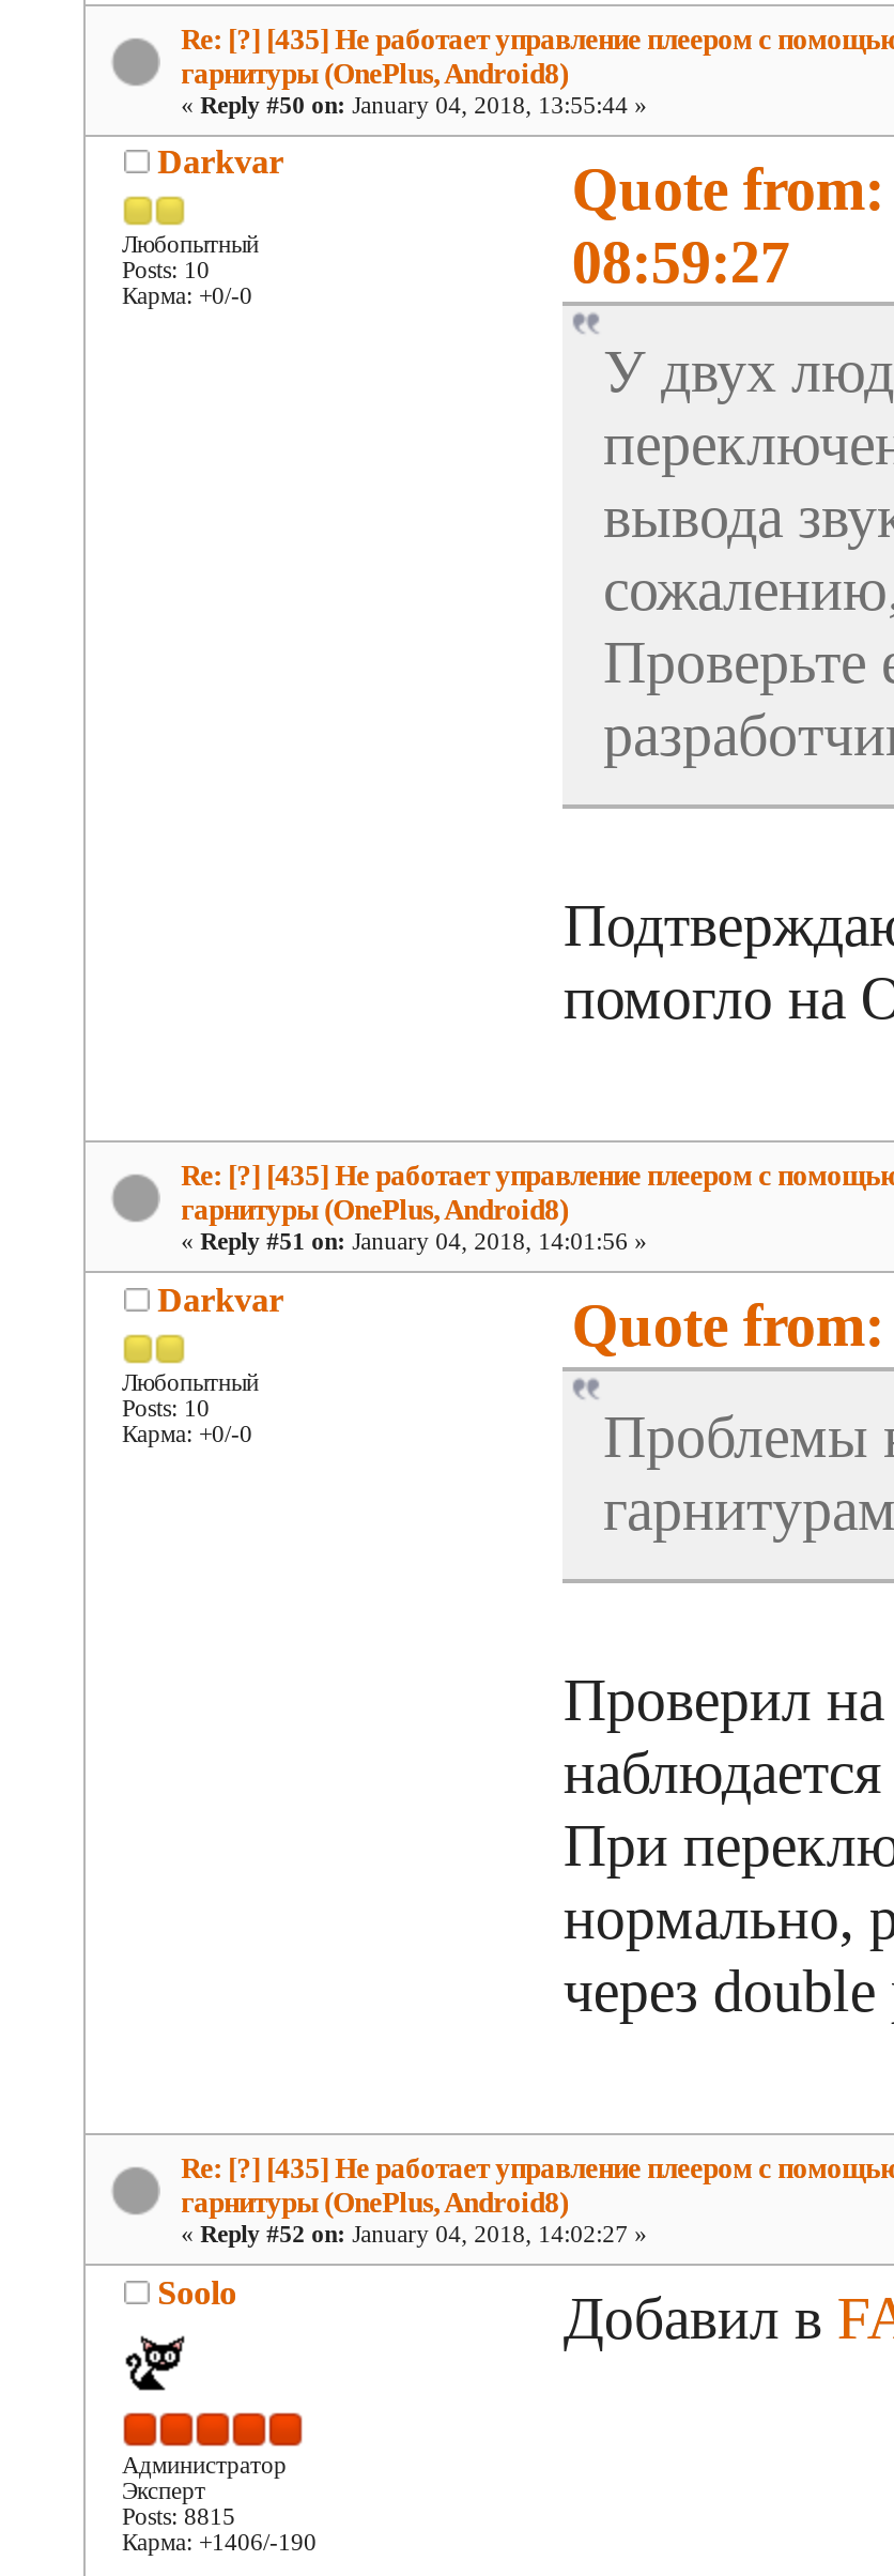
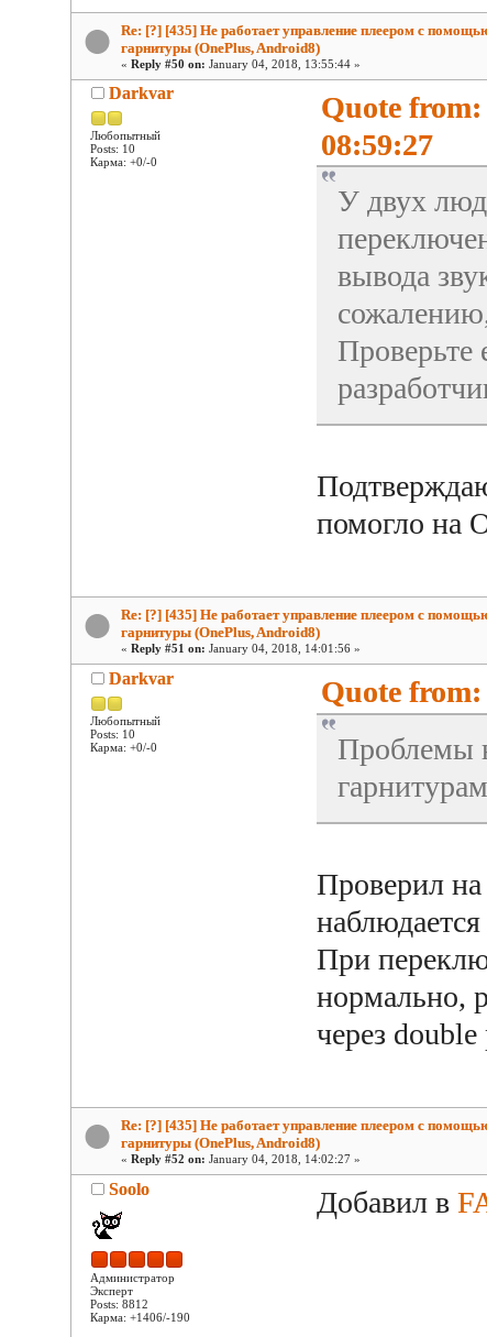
[122,2503,235,2528] Posts: 8815 -> [90,1297,148,1310] Posts: 8812

